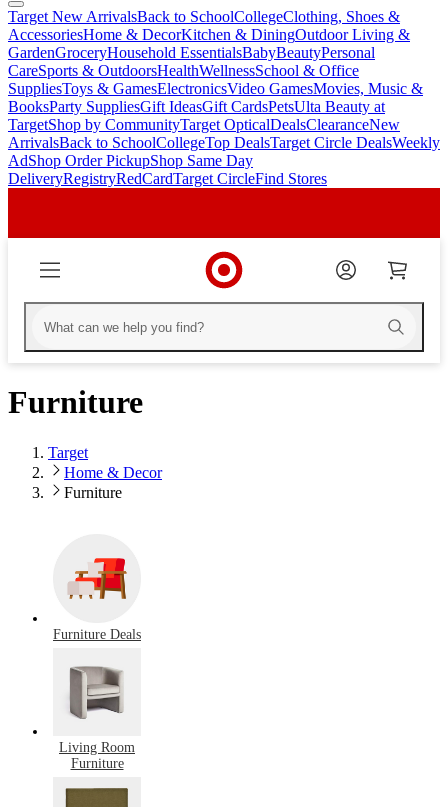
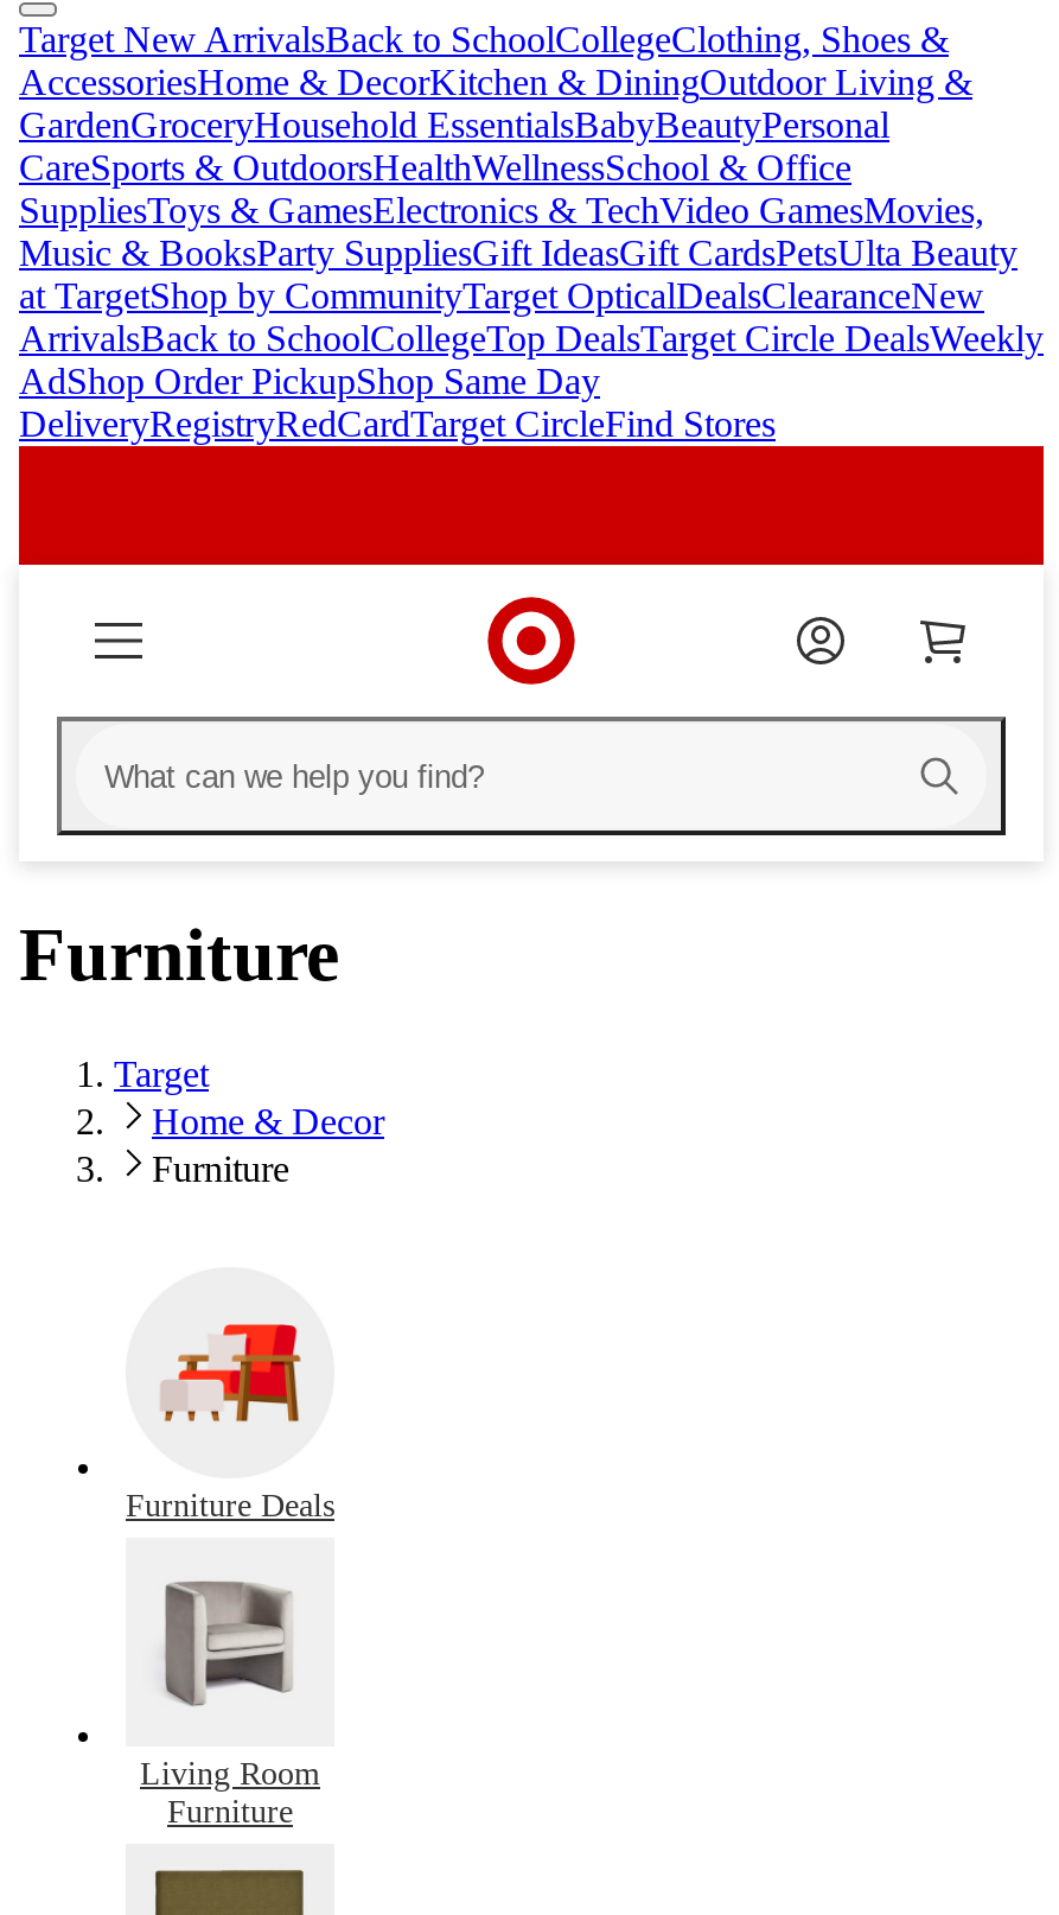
[8,80,423,133] SuppliesToys & GamesElectronicsVideo GamesMovies, Music & | BooksParty SuppliesGift IdeasGift CardsPetsUlta Beauty at | TargetShop by CommunityTarget OpticalDealsClearanceNew -> [19,190,1017,316] SuppliesToys & GamesElectronics & TechVideo GamesMovies, | Music & BooksParty SuppliesGift IdeasGift CardsPetsUlta Beauty | at TargetShop by CommunityTarget OpticalDealsClearanceNew

